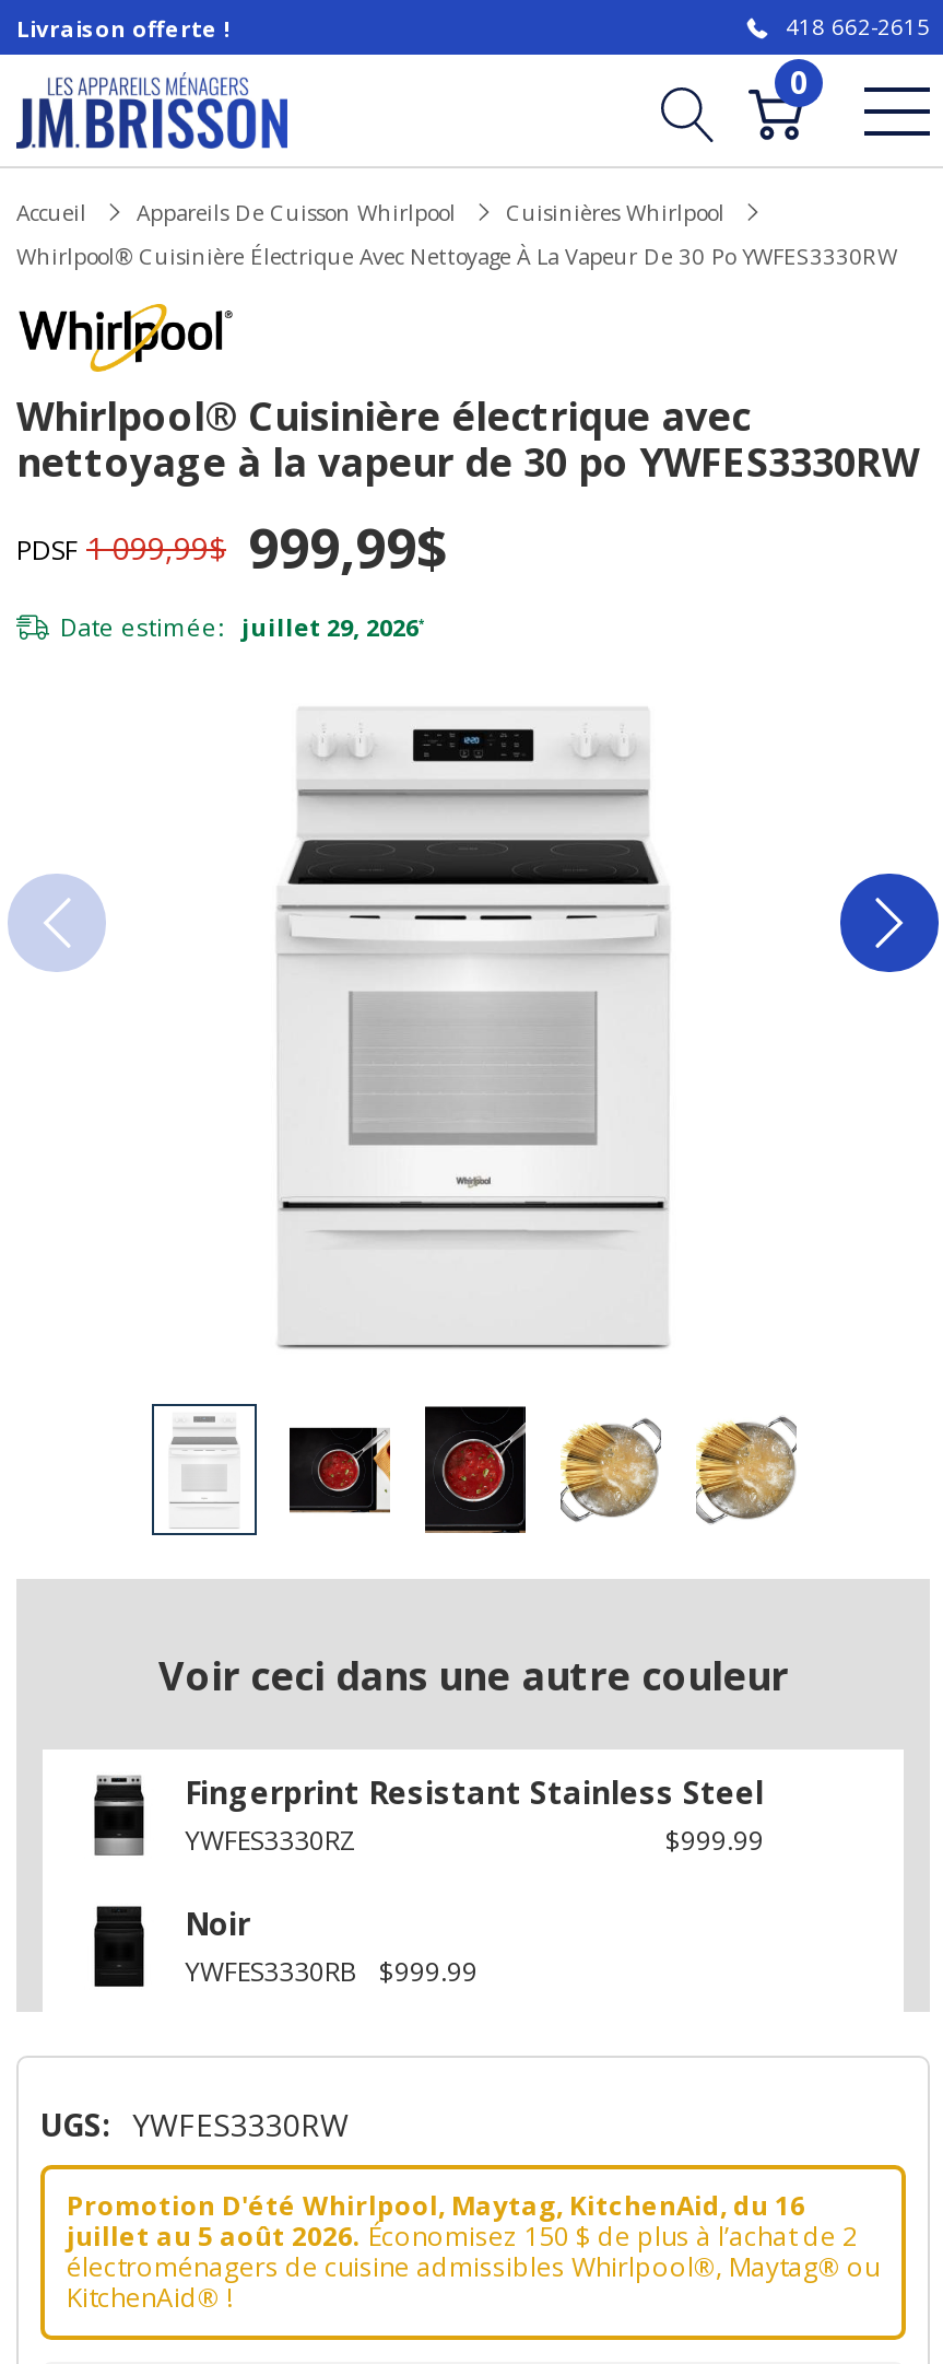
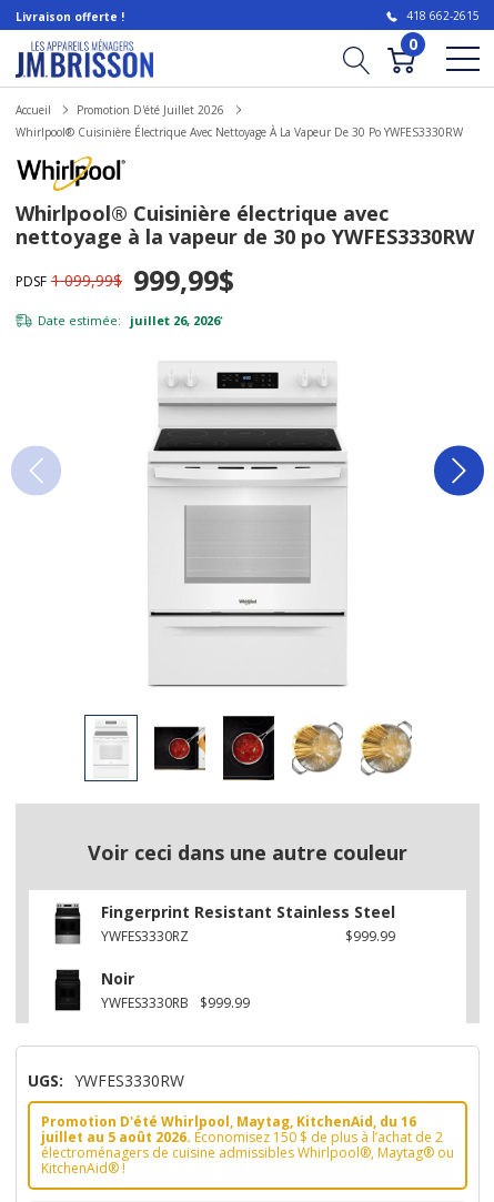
[137,197,724,227] Appareils De Cuisson Whirlpool | Cuisinières Whirlpool -> [77,102,224,118] Promotion D'été Juillet 2026
[60,611,425,644] Date estimée: juillet 29, 2026* -> [38,312,223,329] Date estimée: juillet 26, 2026*

